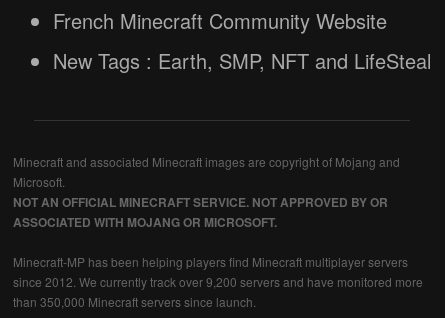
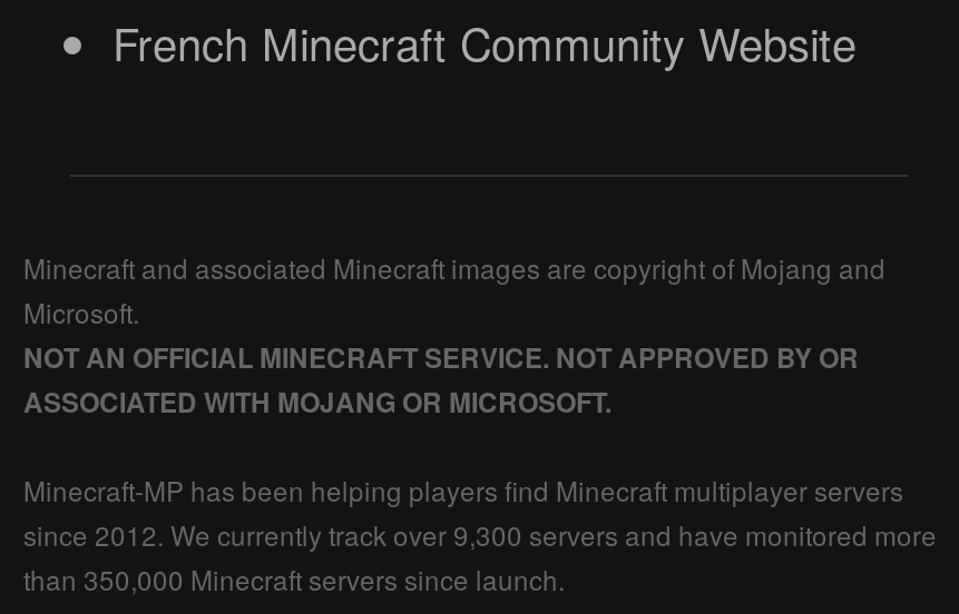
[53,46,431,75] New Tags : Earth, SMP, NFT and LifeSteal -> none
[13,273,423,290] since 2012. We currently track over 9,200 servers and have monitored more -> [23,515,937,553] since 2012. We currently track over 9,300 servers and have monitored more

